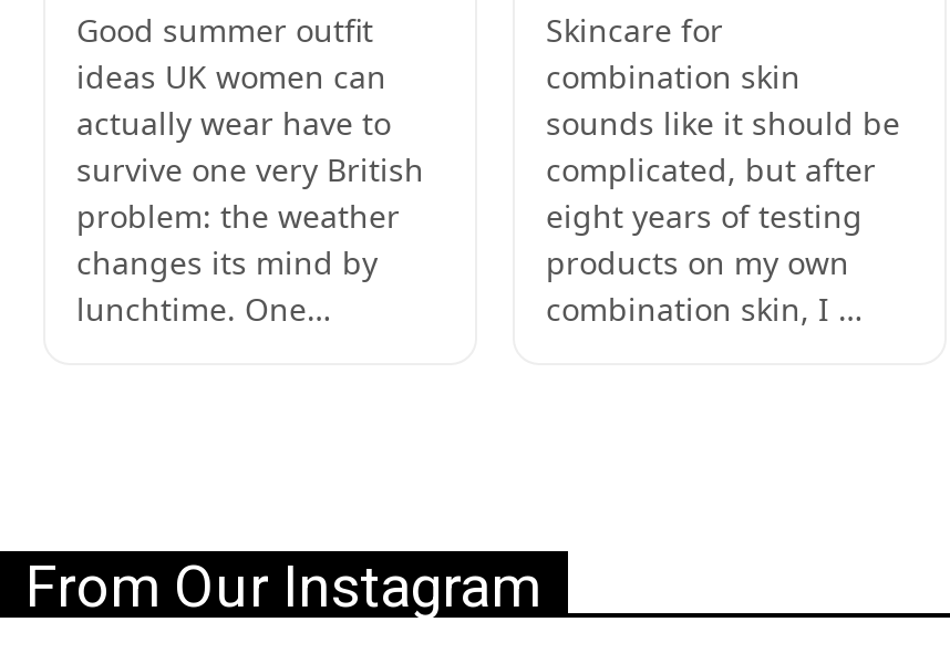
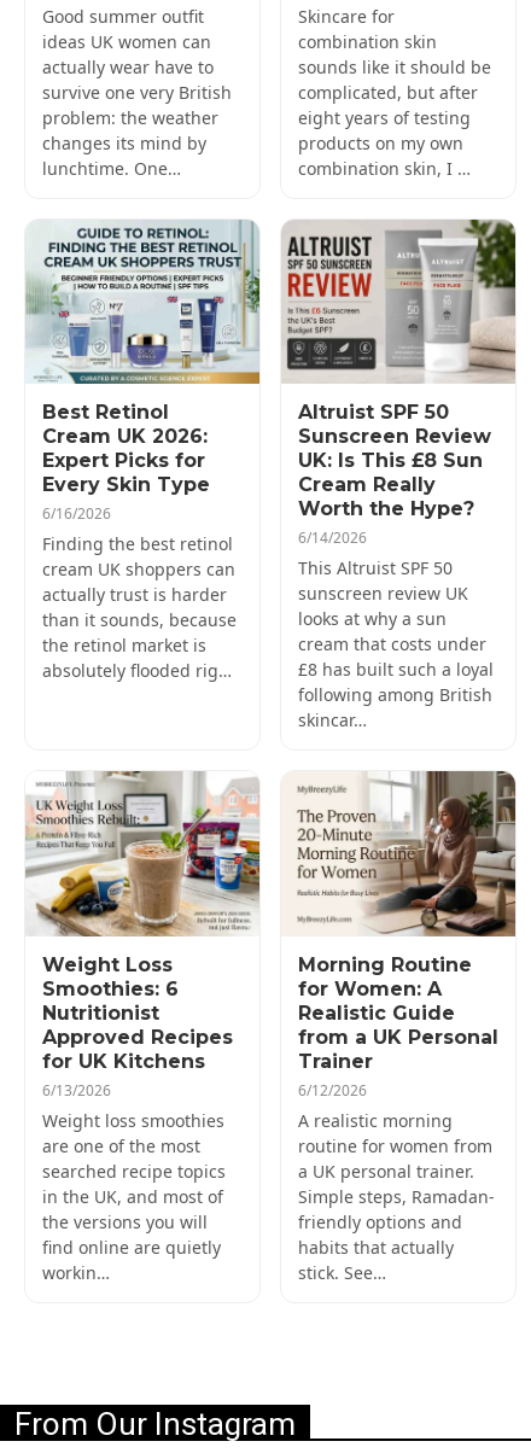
none -> [24,770,261,1284] [image] | Weight Loss | Smoothies: 6 | Nutritionist | Approved Recipes | for UK Kitchens | 6/13/2026 | Weight loss smoothies | are one of the most | searched recipe topics | in the UK, and most of | the versions you will | find online are quietly | workin…
none -> [25,218,261,682] [image] | Best Retinol | Cream UK 2026: | Expert Picks for | Every Skin Type | 6/16/2026 | Finding the best retinol | cream UK shoppers can | actually trust is harder | than it sounds, because | the retinol market is | absolutely flooded rig…
none -> [281,218,517,731] [image] | Altruist SPF 50 | Sunscreen Review | UK: Is This £8 Sun | Cream Really | Worth the Hype? | 6/14/2026 | This Altruist SPF 50 | sunscreen review UK | looks at why a sun | cream that costs under | £8 has built such a loyal | following among British | skincar…
none -> [296,770,517,1284] [image] | Morning Routine | for Women: A | Realistic Guide | from a UK Personal | Trainer | 6/12/2026 | A realistic morning | routine for women from | a UK personal trainer. | Simple steps, Ramadan- | friendly options and | habits that actually | stick. See…

